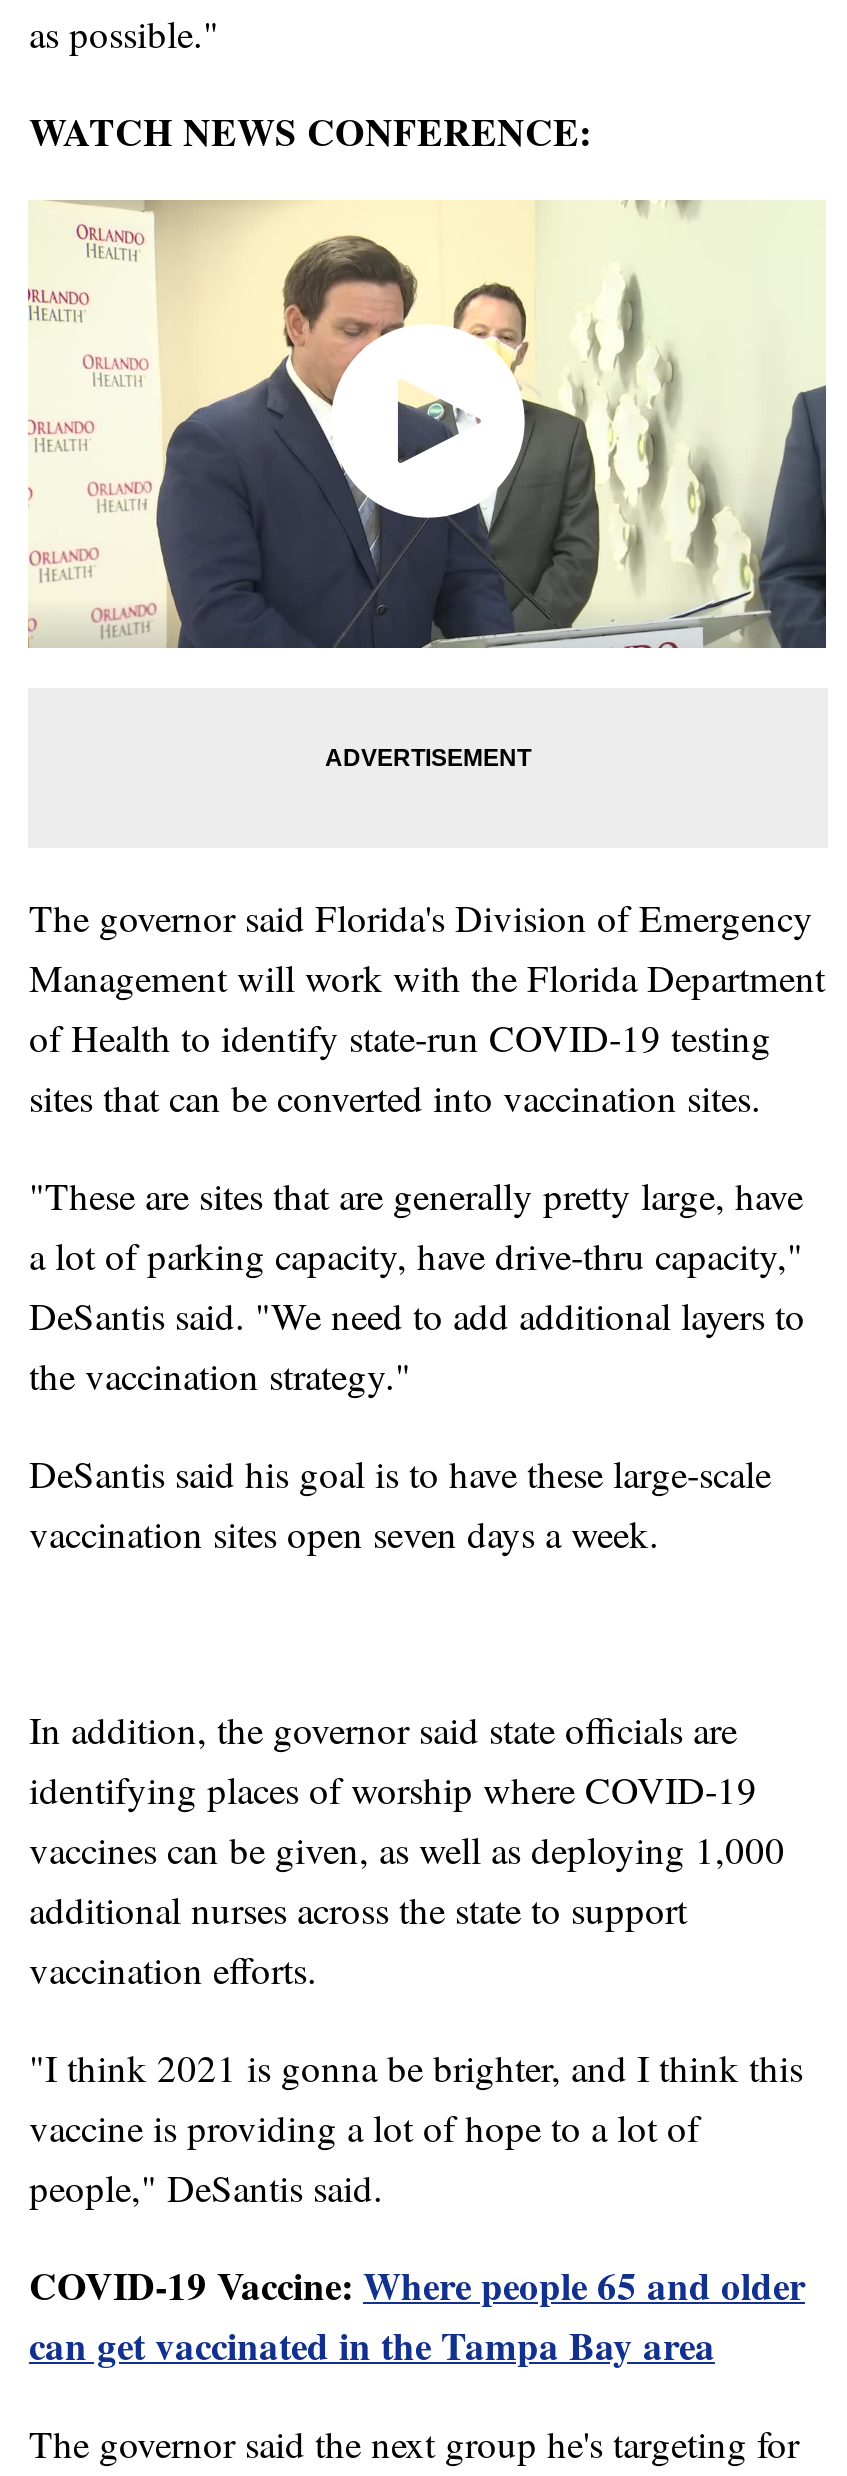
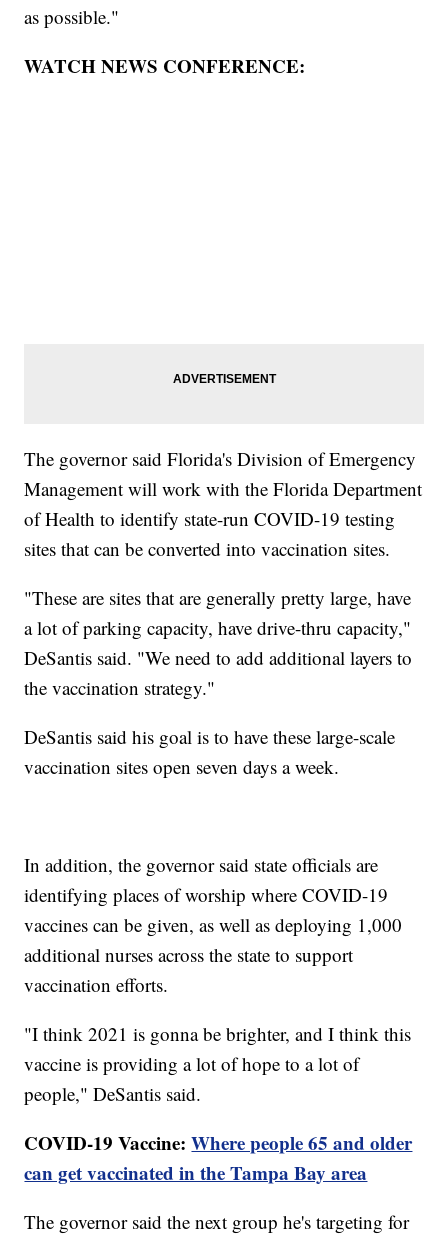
[26,198,828,650] [image] -> none

